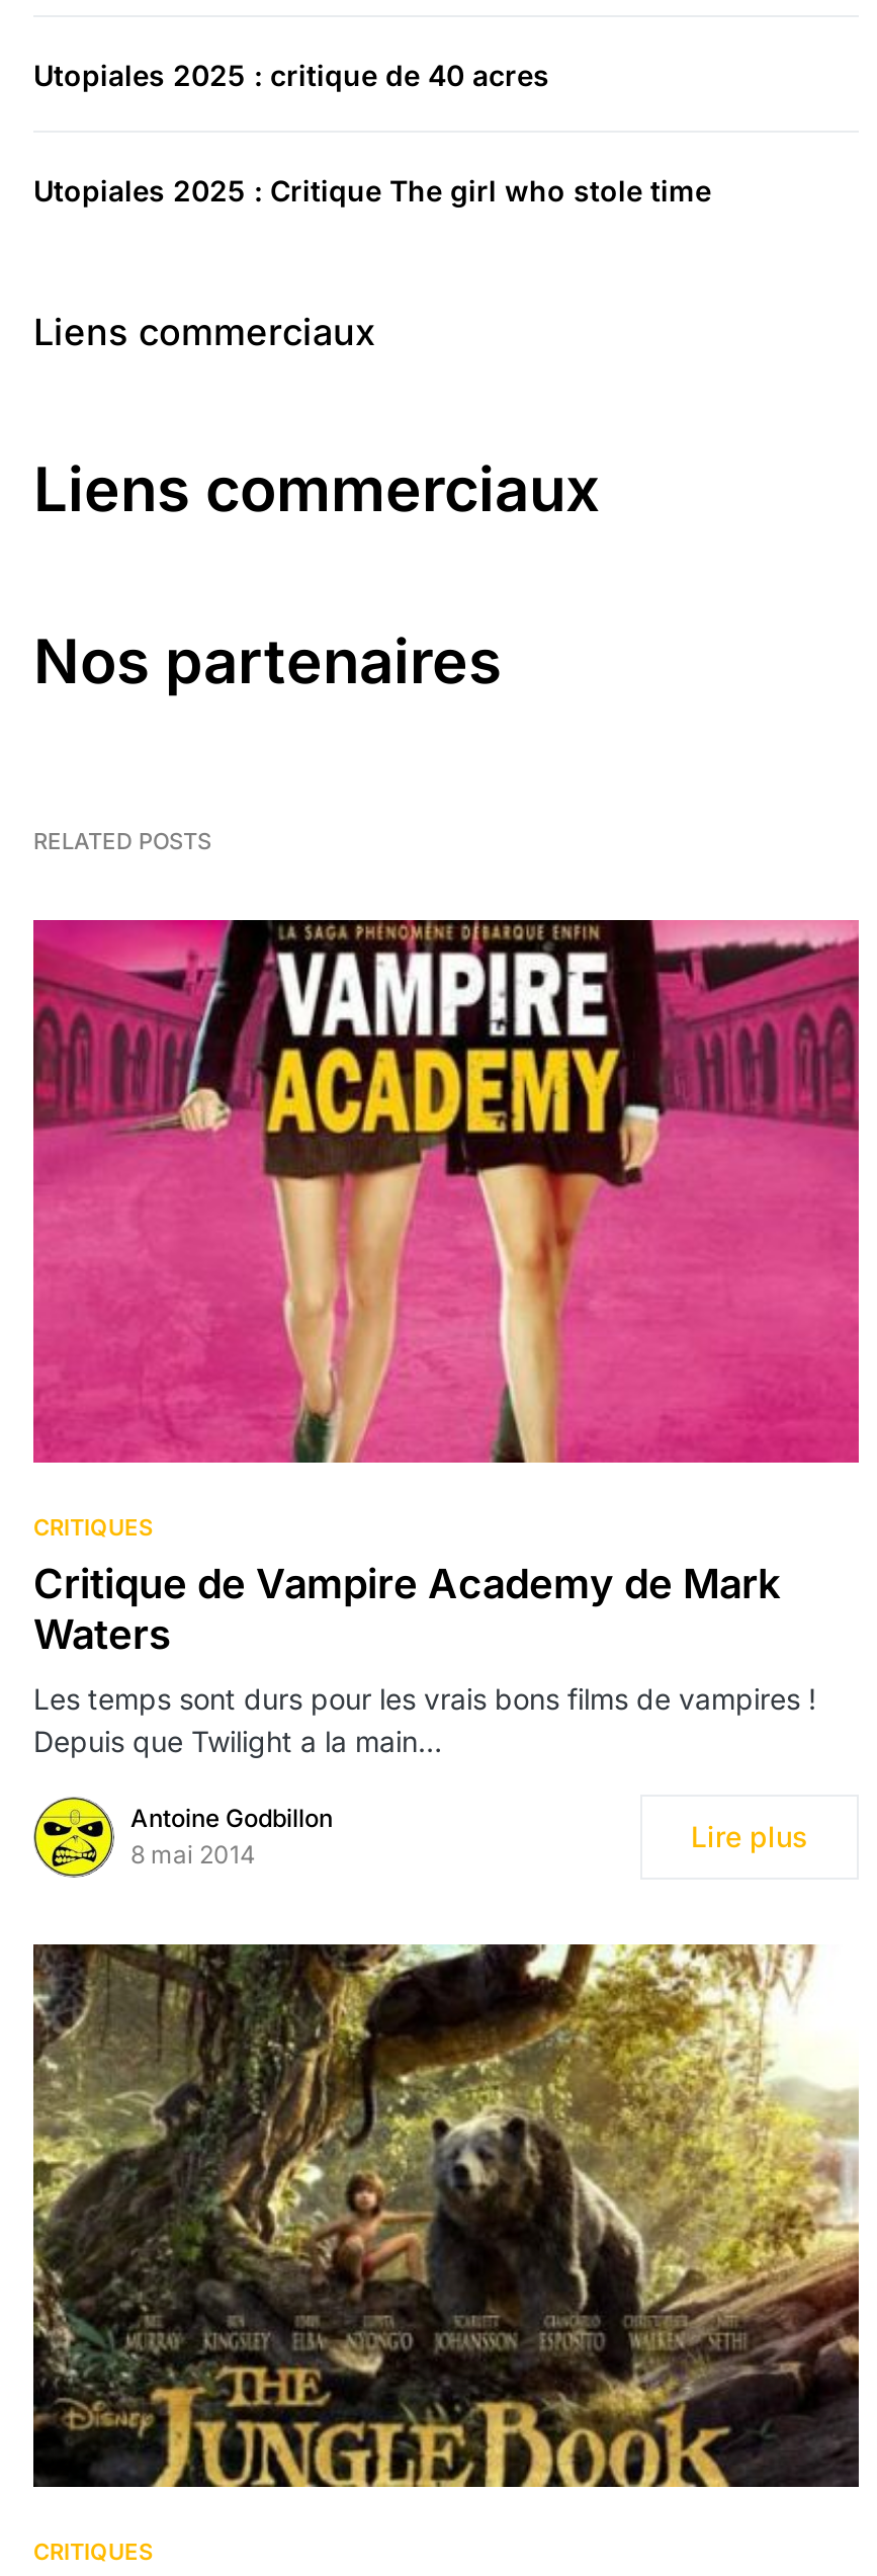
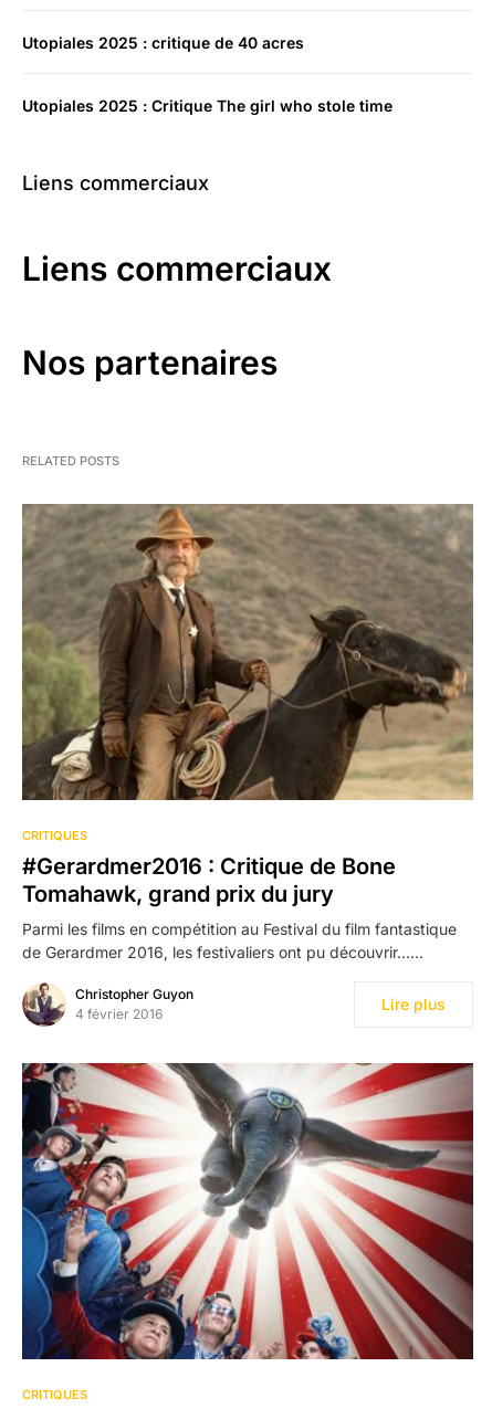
[31,918,861,1465] [image] -> [21,503,474,801] [image]
[33,1560,780,1659] Critique de Vampire Academy de Mark | Waters -> [22,853,396,907] #Gerardmer2016 : Critique de Bone | Tomahawk, grand prix du jury
[33,1681,816,1758] Les temps sont durs pour les vrais bons films de vampires ! | Depuis que Twilight a la main… -> [22,919,457,961] Parmi les films en compétition au Festival du film fantastique | de Gerardmer 2016, les festivaliers ont pu découvrir……
[33,1797,333,1878] [image] | Antoine Godbillon | 8 mai 2014 -> [22,982,193,1027] [image] | Christopher Guyon | 4 février 2016
[31,1942,861,2489] [image] -> [21,1062,474,1360] [image]

